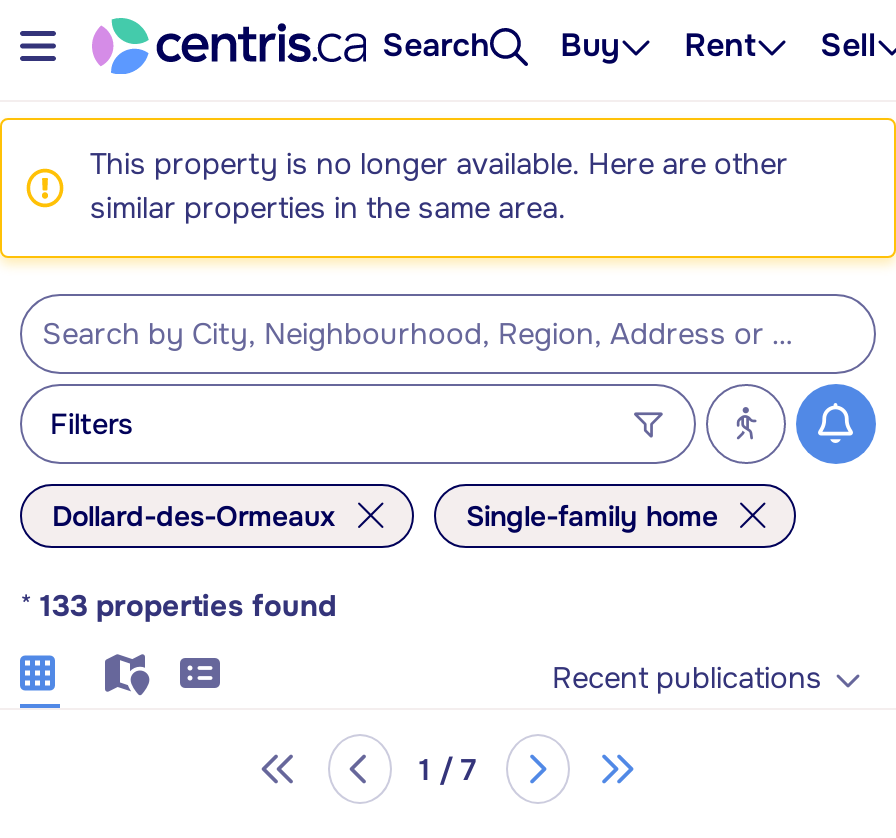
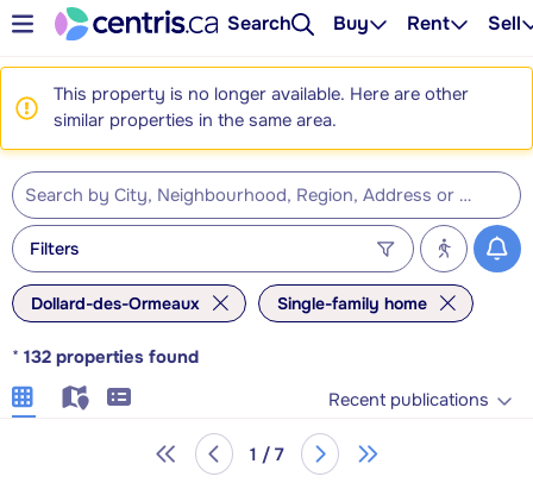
[20,588,336,626] * 133 properties found -> [12,346,199,369] * 132 properties found

